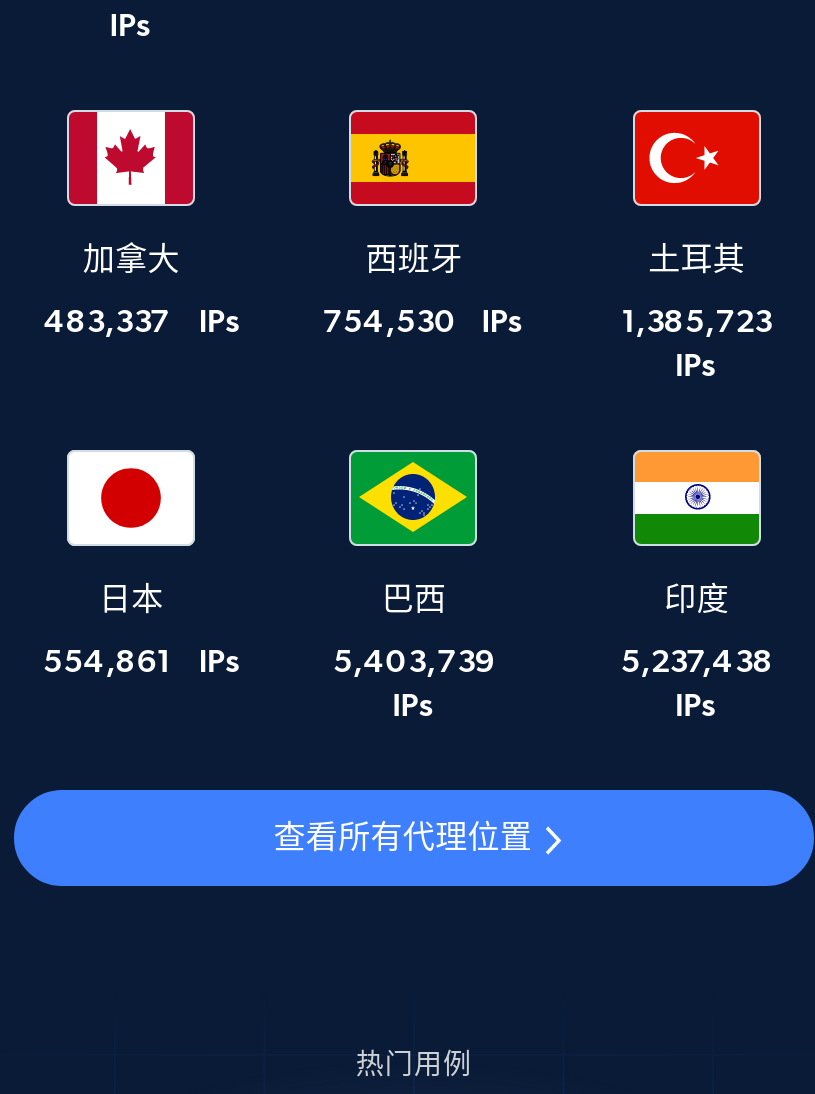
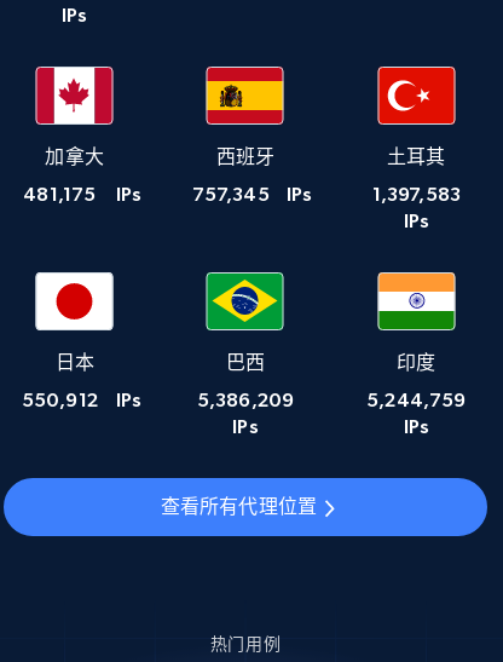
[44,302,242,338] 483,337 IPs -> [23,183,141,205] 481,175 IPs
[322,302,525,338] 754,530 IPs -> [192,183,312,205] 757,345 | IPs
[621,302,772,338] 1,385,723 -> [372,183,461,205] 1,397,583
[43,642,242,678] 554,861 IPs -> [22,388,141,410] 550,912 IPs
[332,642,495,678] 5,403,739 -> [197,388,294,410] 5,386,209
[620,642,773,678] 5,237,438 -> [366,388,466,410] 5,244,759

